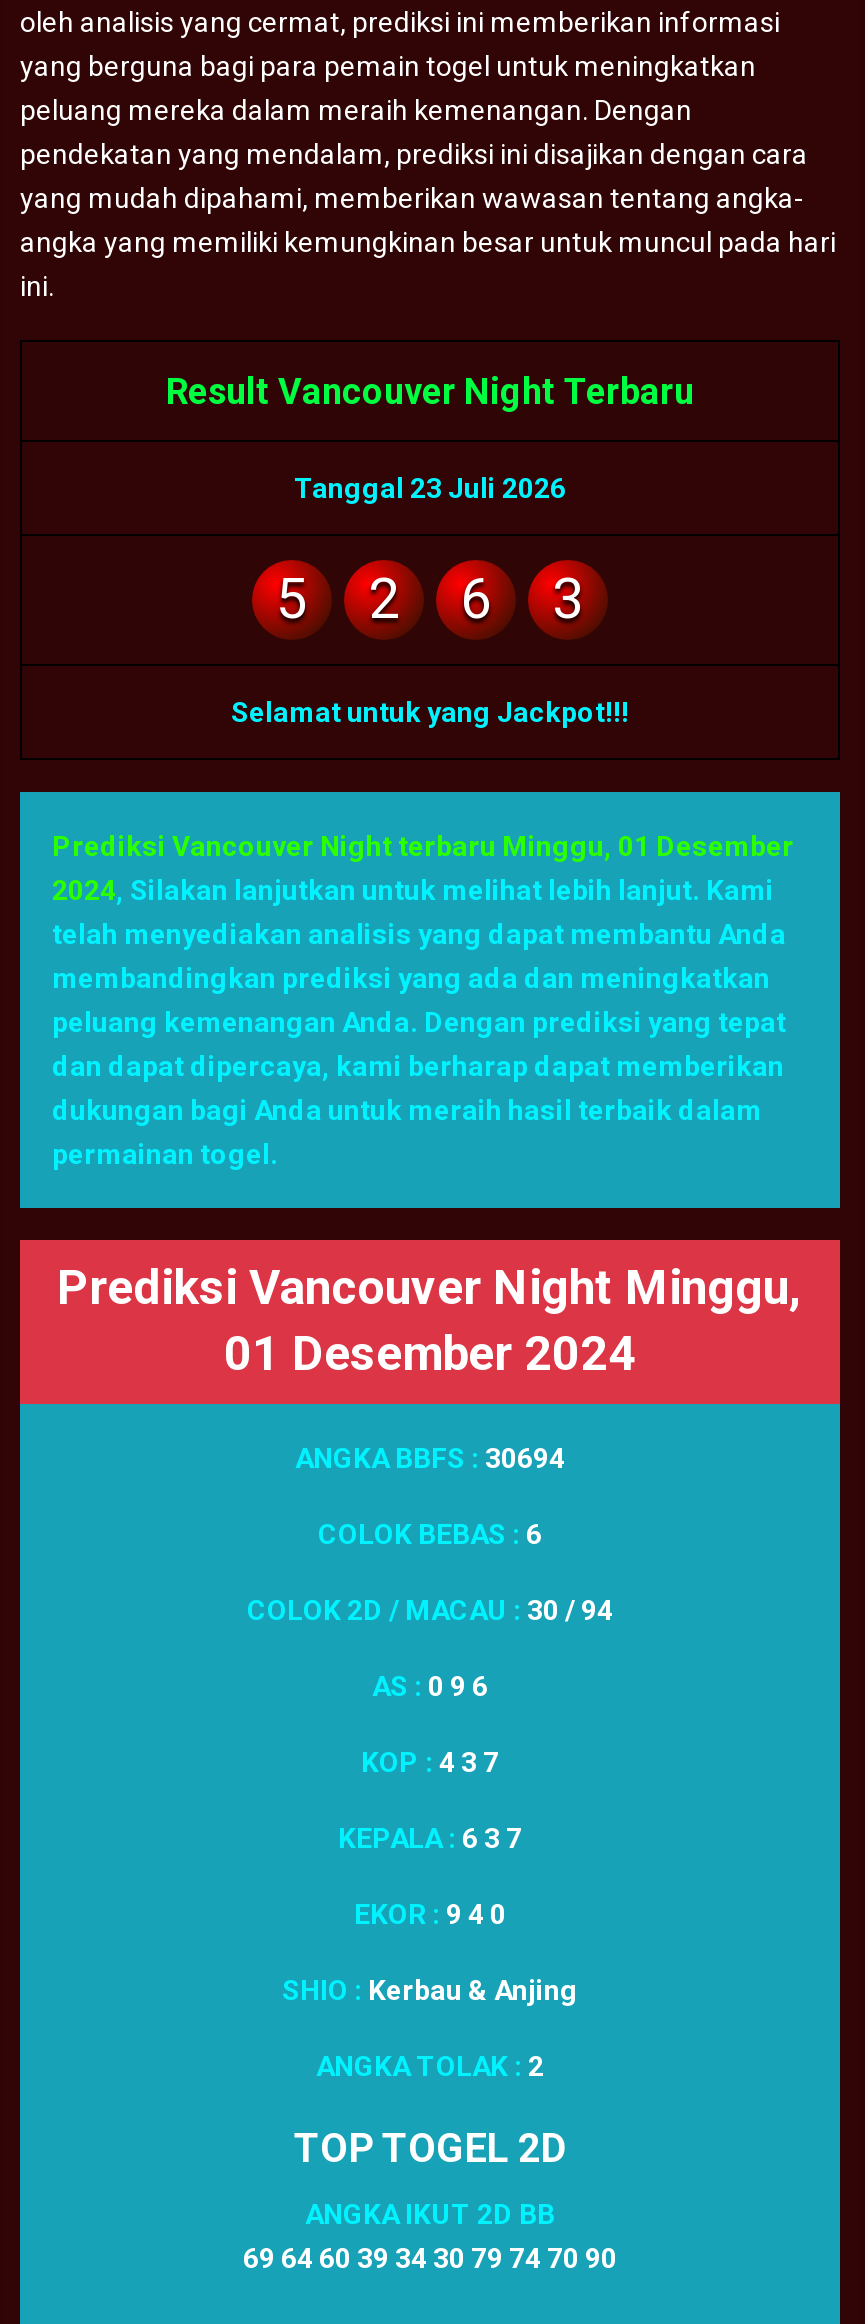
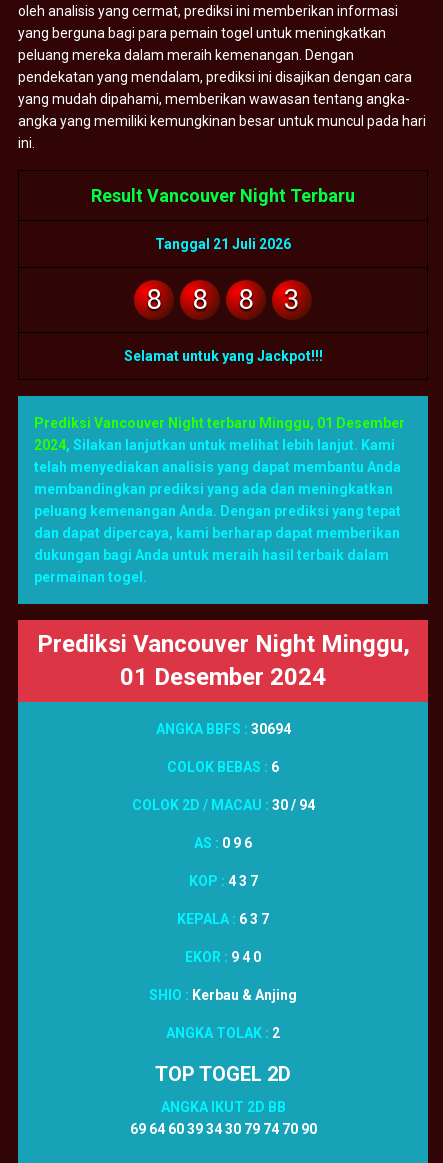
[294,473,566,505] Tanggal 23 Juli 2026 -> [155,236,291,252] Tanggal 21 Juli 2026
[276,567,308,633] 5 -> [146,283,162,316] 8
[368,567,400,633] 2 -> [192,283,208,316] 8
[460,567,492,633] 6 -> [238,283,254,316] 8

